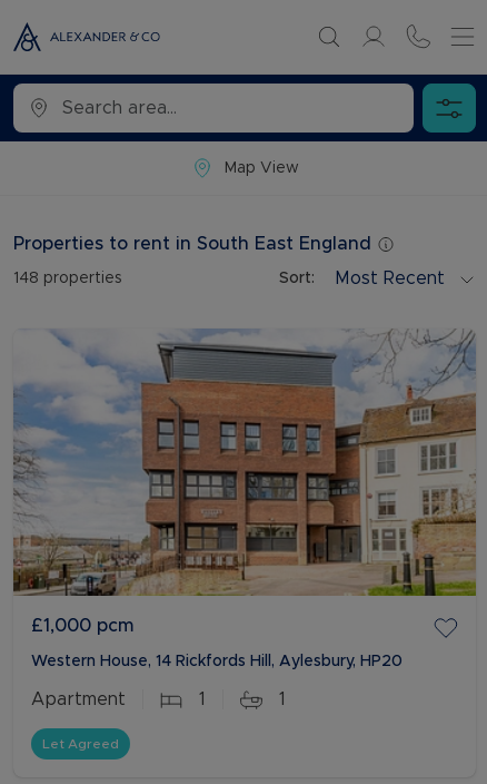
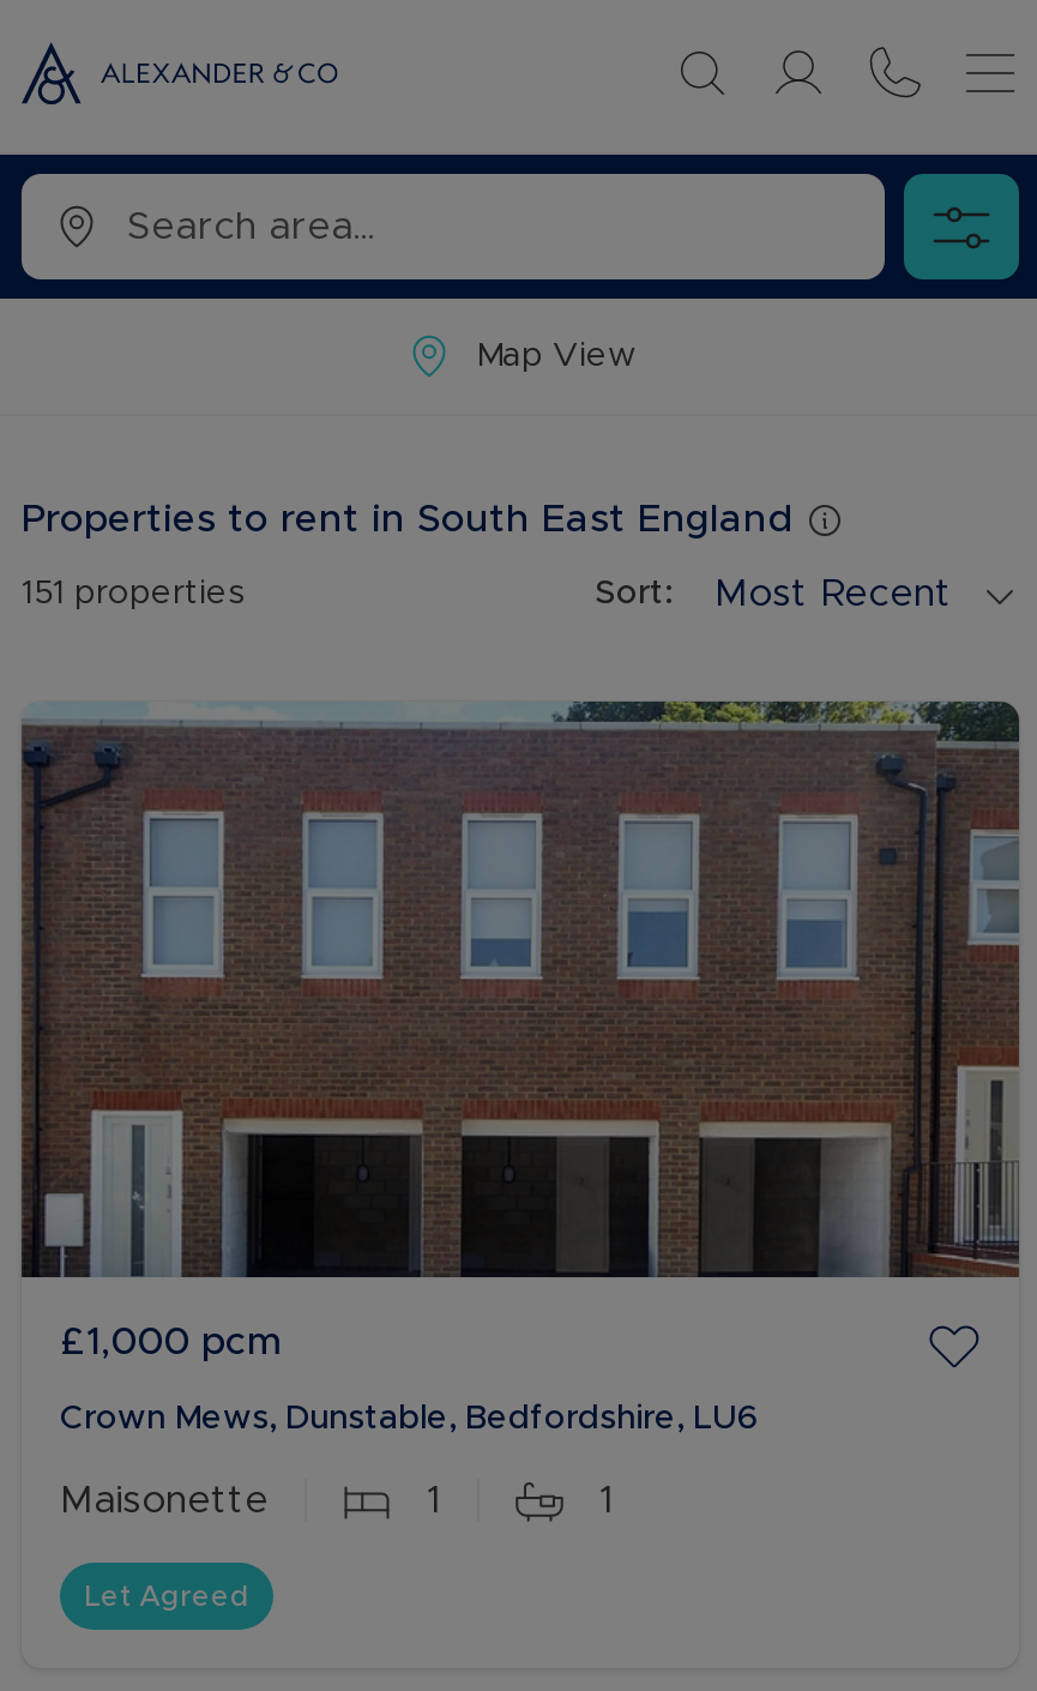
[13,271,122,286] 148 properties -> [22,577,245,610] 151 properties
[13,329,477,597] [image] -> [19,699,1021,1280] [image]
[31,654,402,669] Western House, 14 Rickfords Hill, Aylesbury, HP20 -> [60,1402,758,1435] Crown Mews, Dunstable, Bedfordshire, LU6
[31,690,126,708] Apartment -> [60,1481,269,1519] Maisonette

